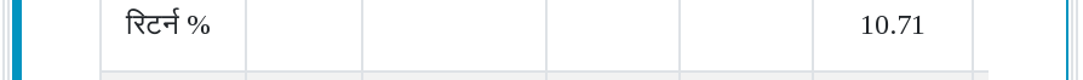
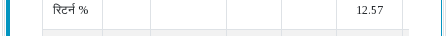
[860,7,926,41] 10.71 -> [356,3,383,17] 12.57

